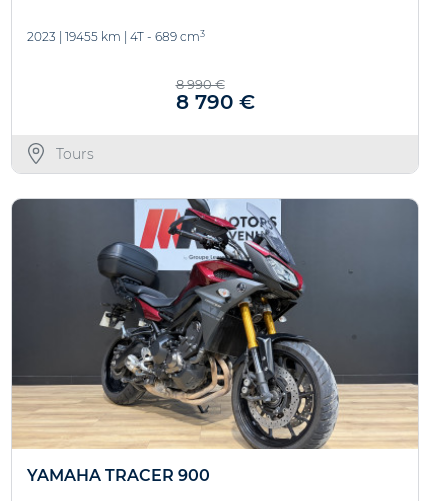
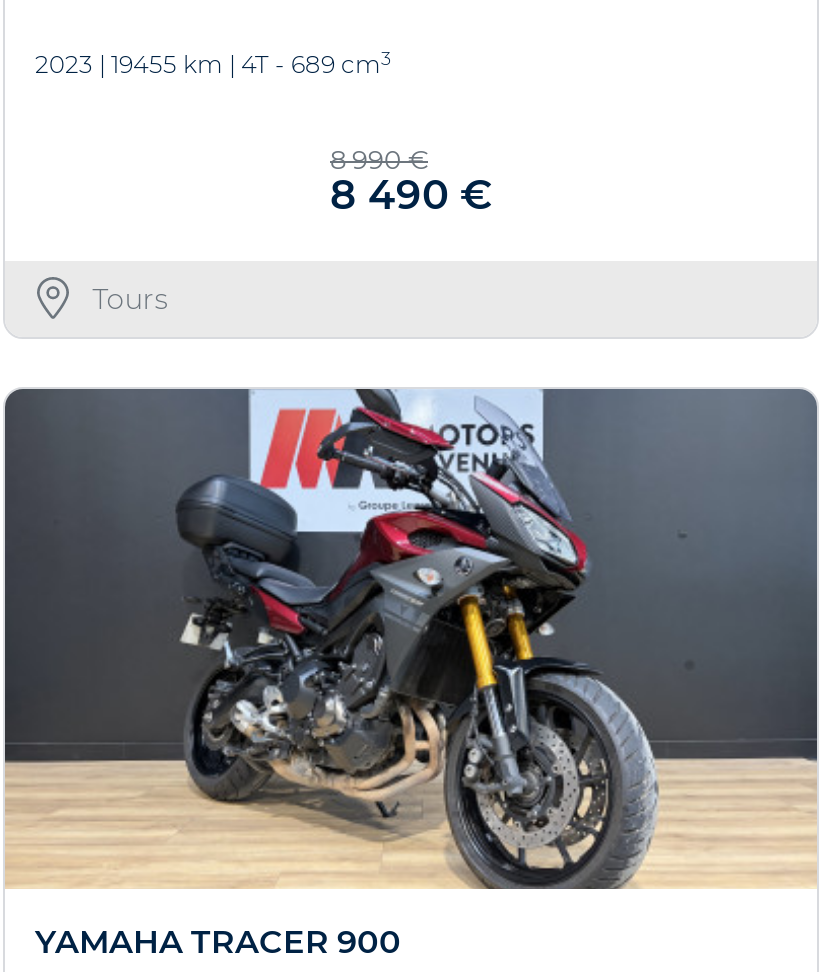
[175,90,254,114] 8 790 € -> [330,171,492,219] 8 490 €

